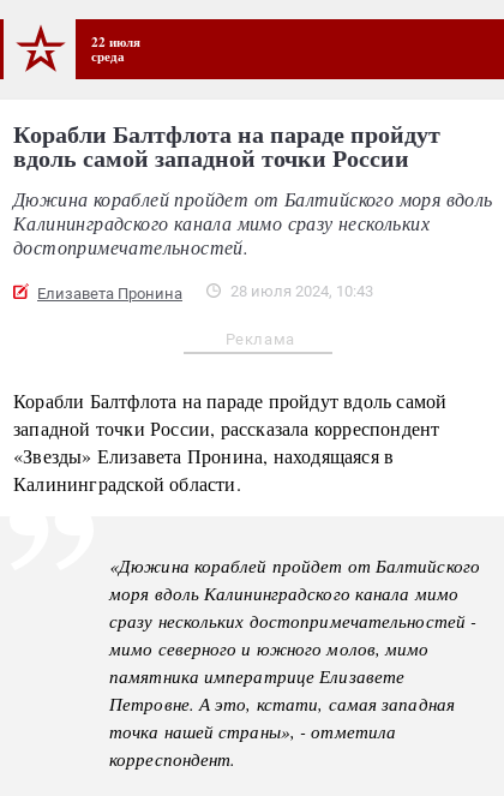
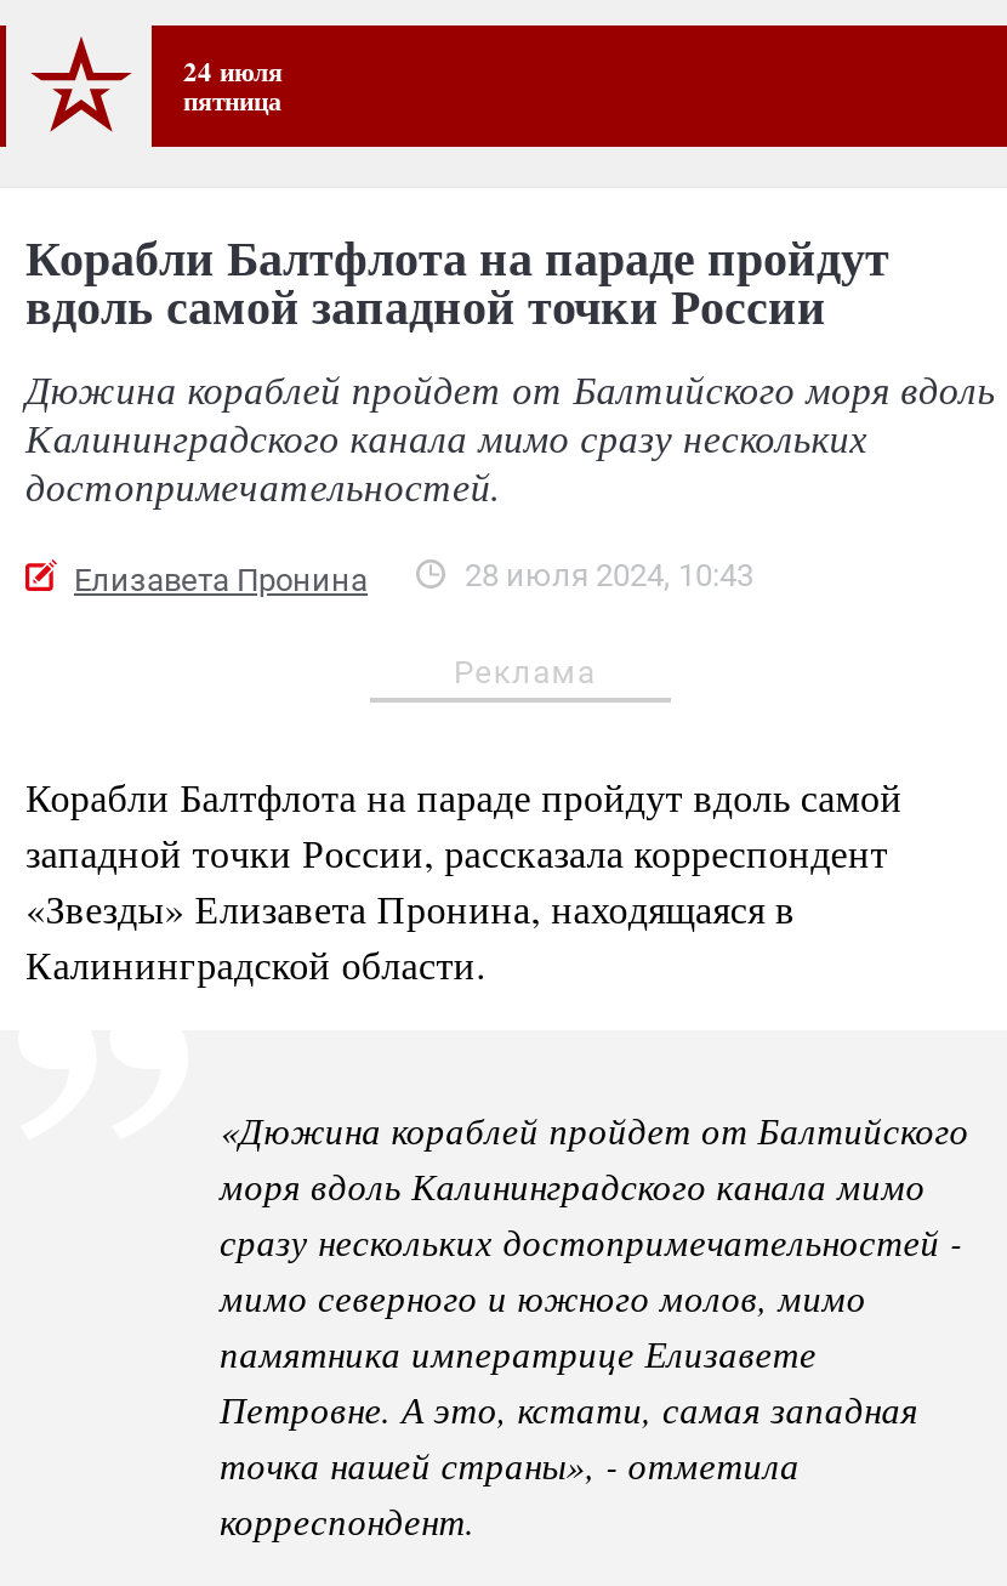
[91,31,140,66] 22 июля | среда -> [183,50,283,120] 24 июля | пятница

